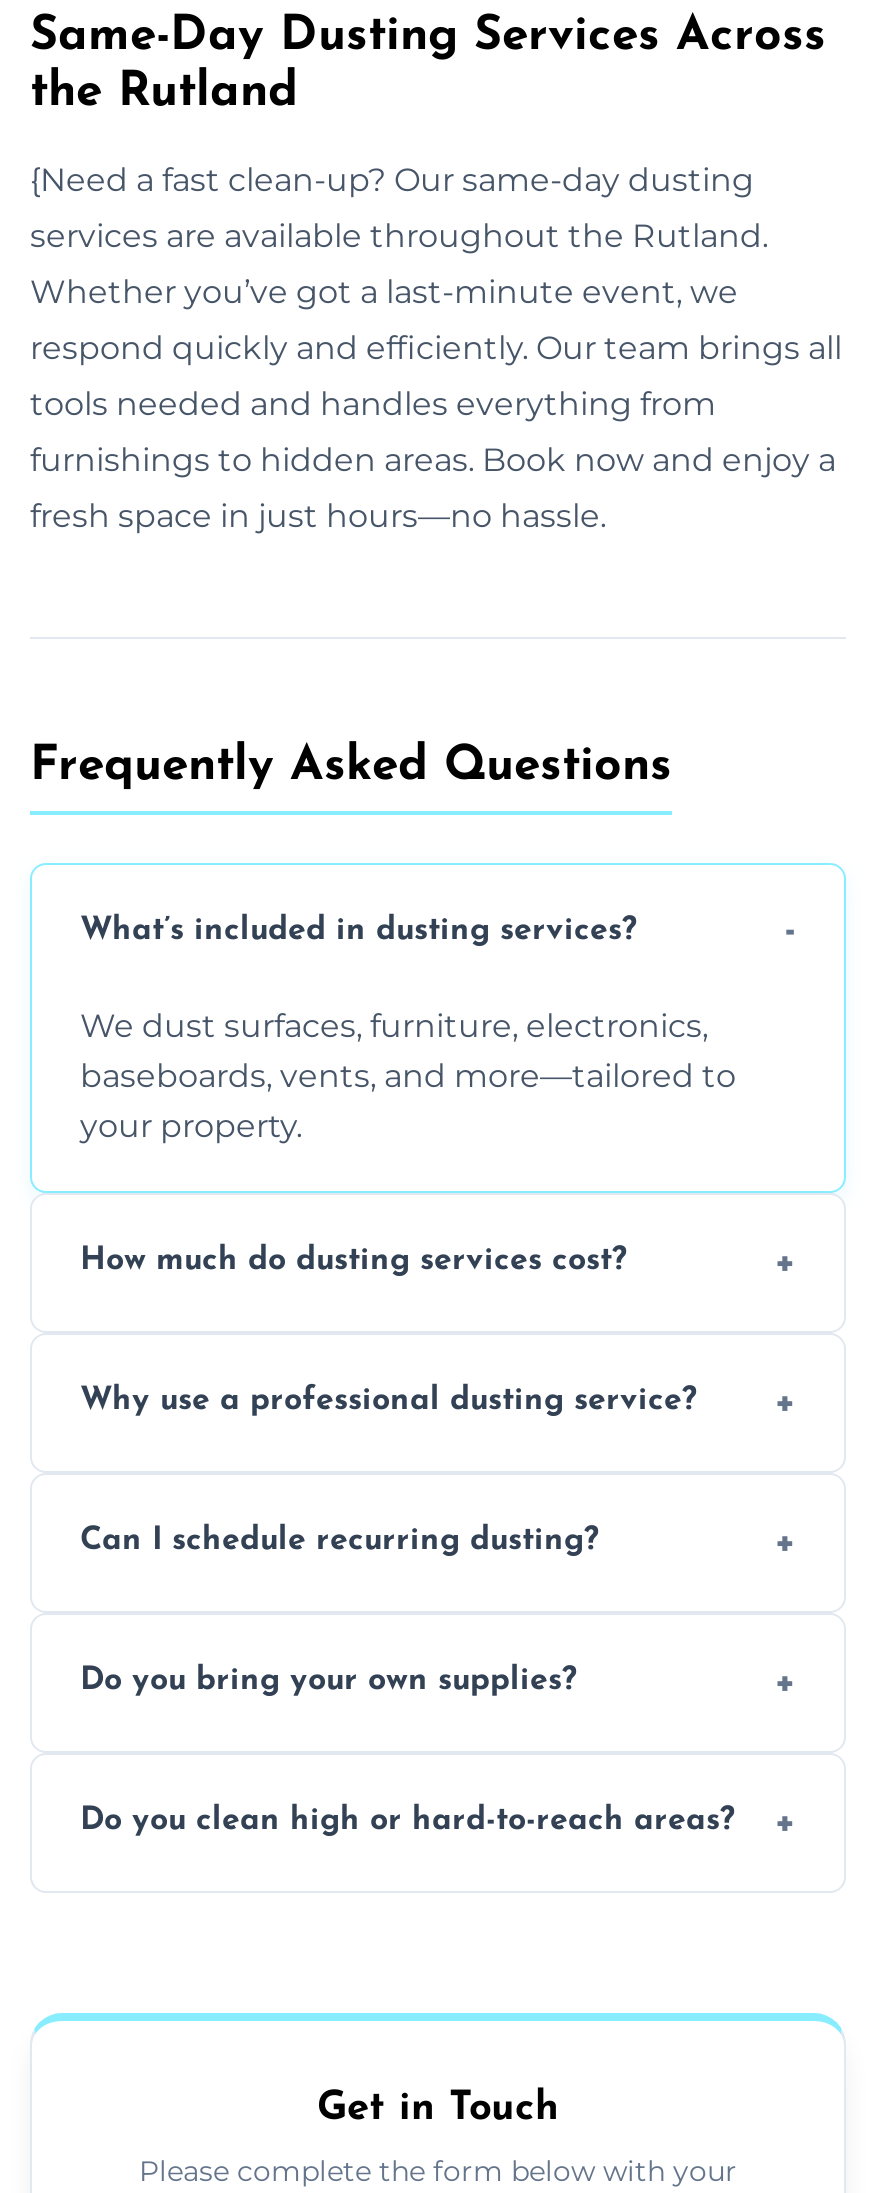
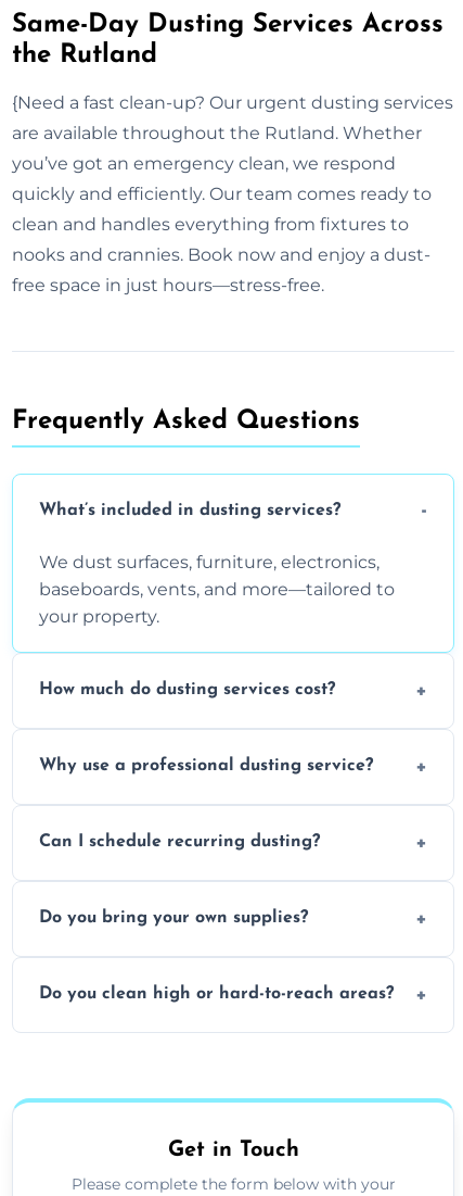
[30,160,754,198] {Need a fast clean-up? Our same-day dusting -> [12,92,453,113] {Need a fast clean-up? Our urgent dusting services
[30,216,768,254] services are available throughout the Rutland. -> [12,122,422,143] are available throughout the Rutland. Whether
[30,272,738,310] Whether you’ve got a last-minute event, we -> [12,153,396,173] you’ve got an emergency clean, we respond
[30,328,842,366] respond quickly and efficiently. Our team brings all -> [12,183,432,204] quickly and efficiently. Our team comes ready to
[30,384,716,422] tools needed and handles everything from -> [12,214,409,234] clean and handles everything from fixtures to
[30,440,836,478] furnishings to hidden areas. Book now and enjoy a -> [12,244,430,265] nooks and crannies. Book now and enjoy a dust-
[30,496,606,534] fresh space in just hours—no hassle. -> [12,275,324,295] free space in just hours—stress-free.

